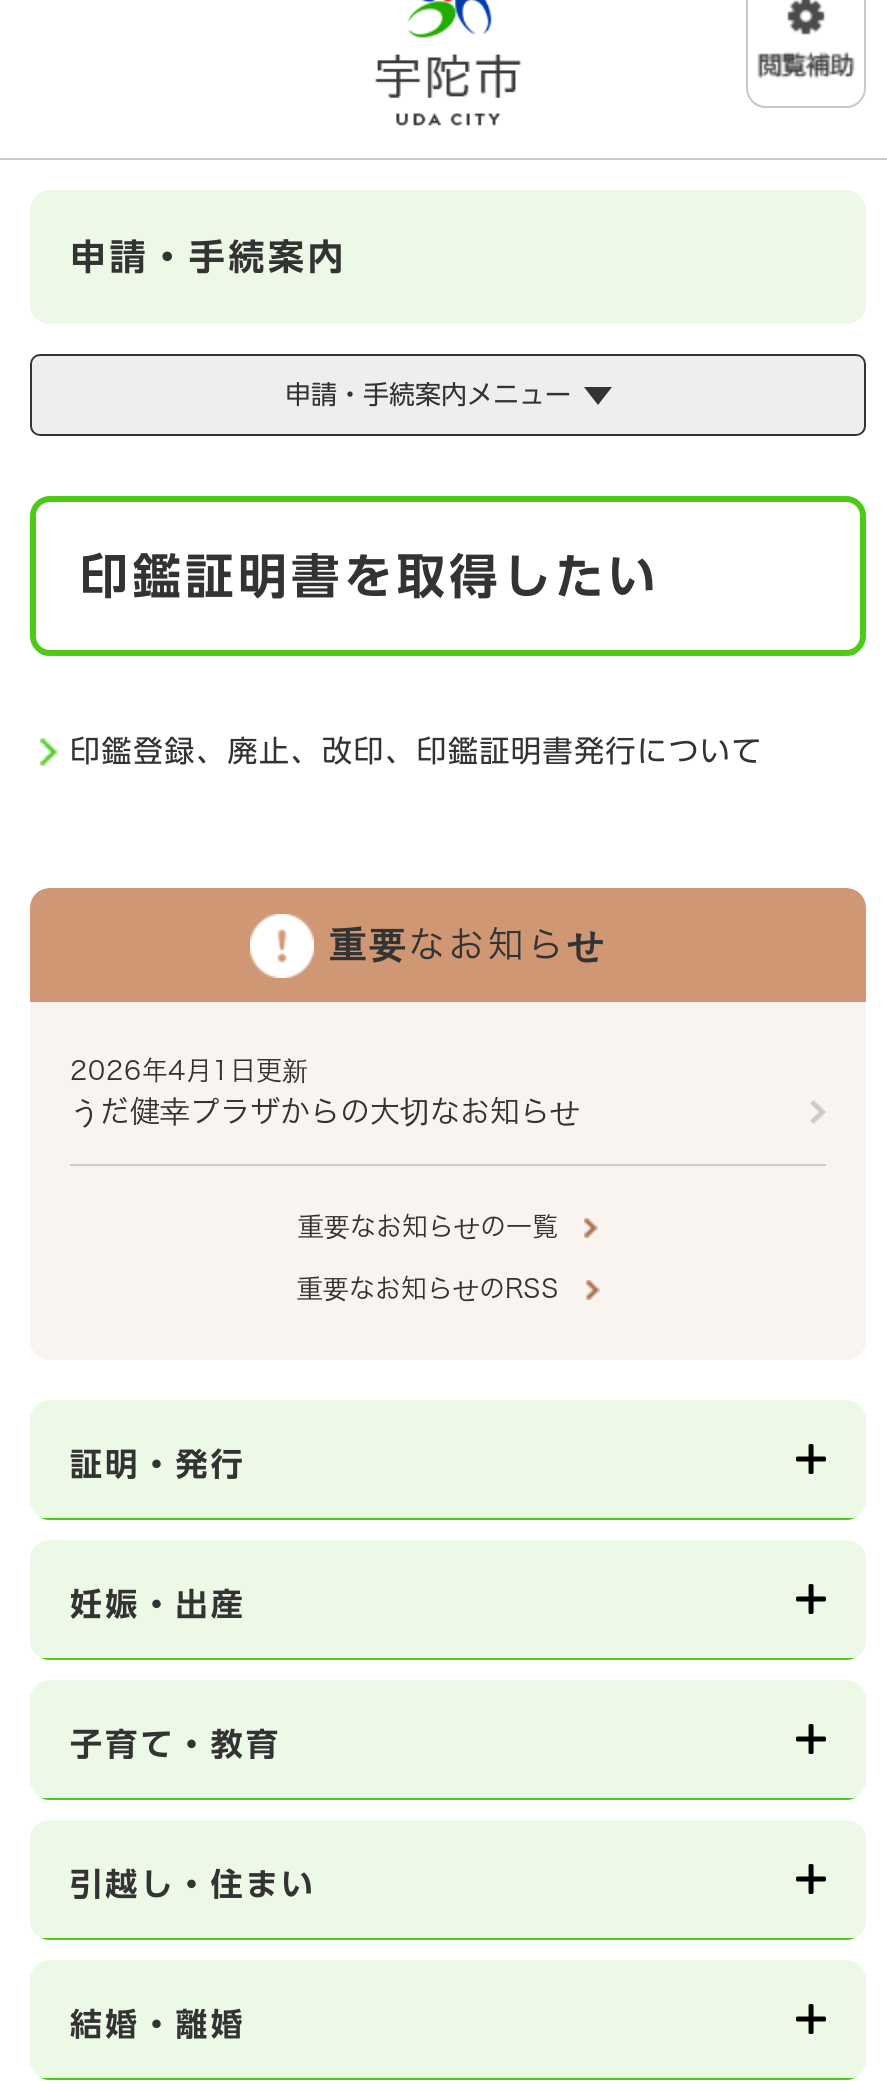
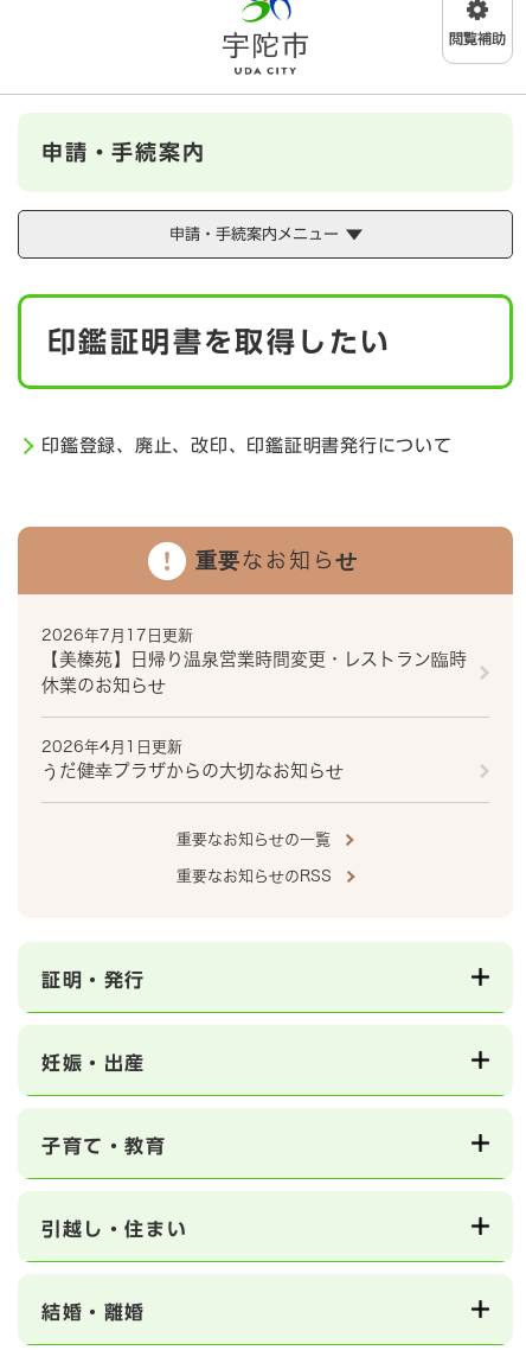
none -> [41,628,467,694] 2026年7月17日更新 | 【美榛苑】日帰り温泉営業時間変更・レストラン臨時 | 休業のお知らせ

